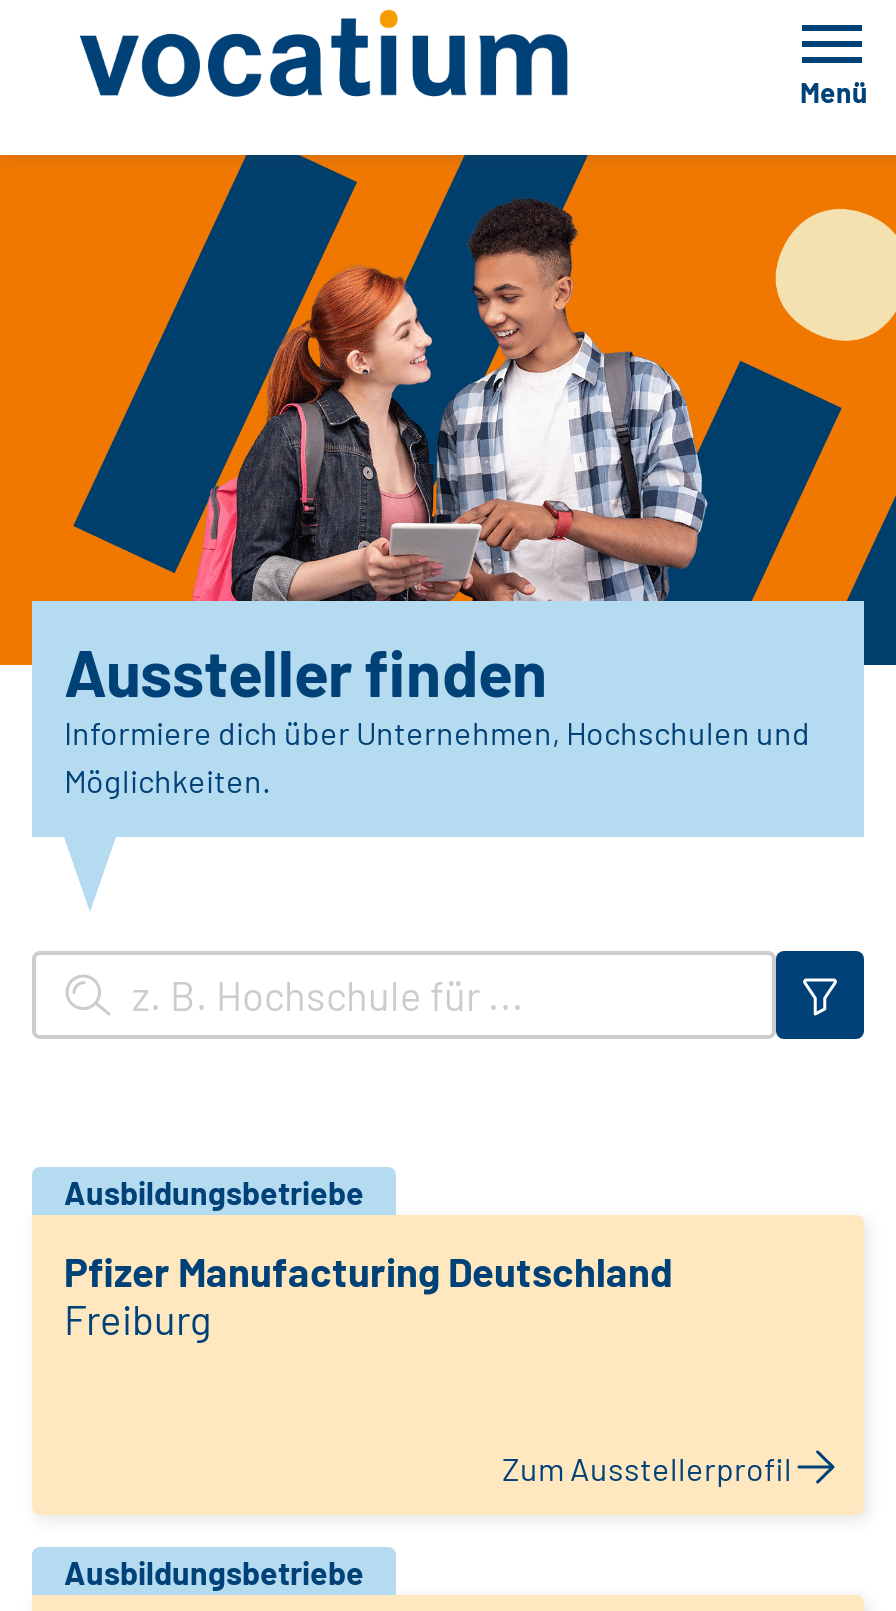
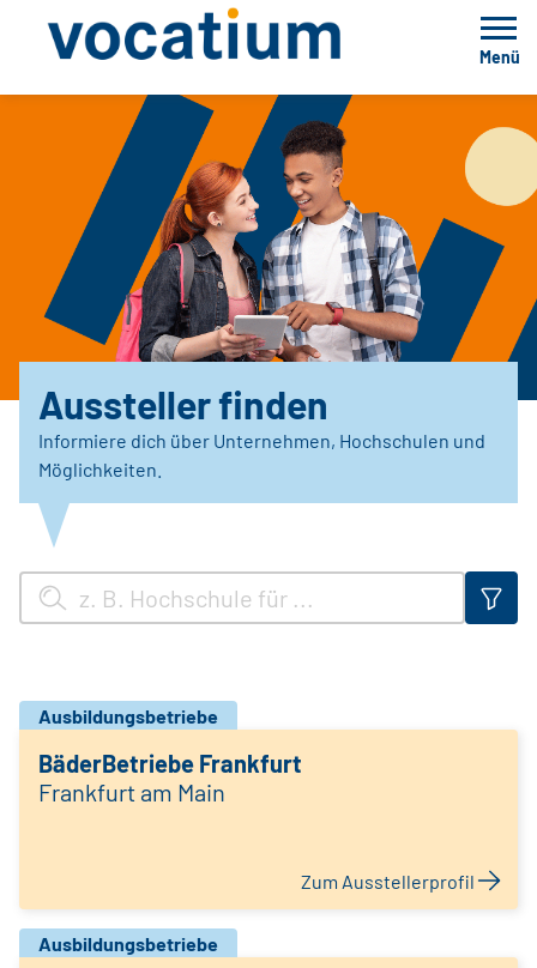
[64,1247,672,1343] Pfizer Manufacturing Deutschland | Freiburg -> [38,749,302,806] BäderBetriebe Frankfurt | Frankfurt am Main

